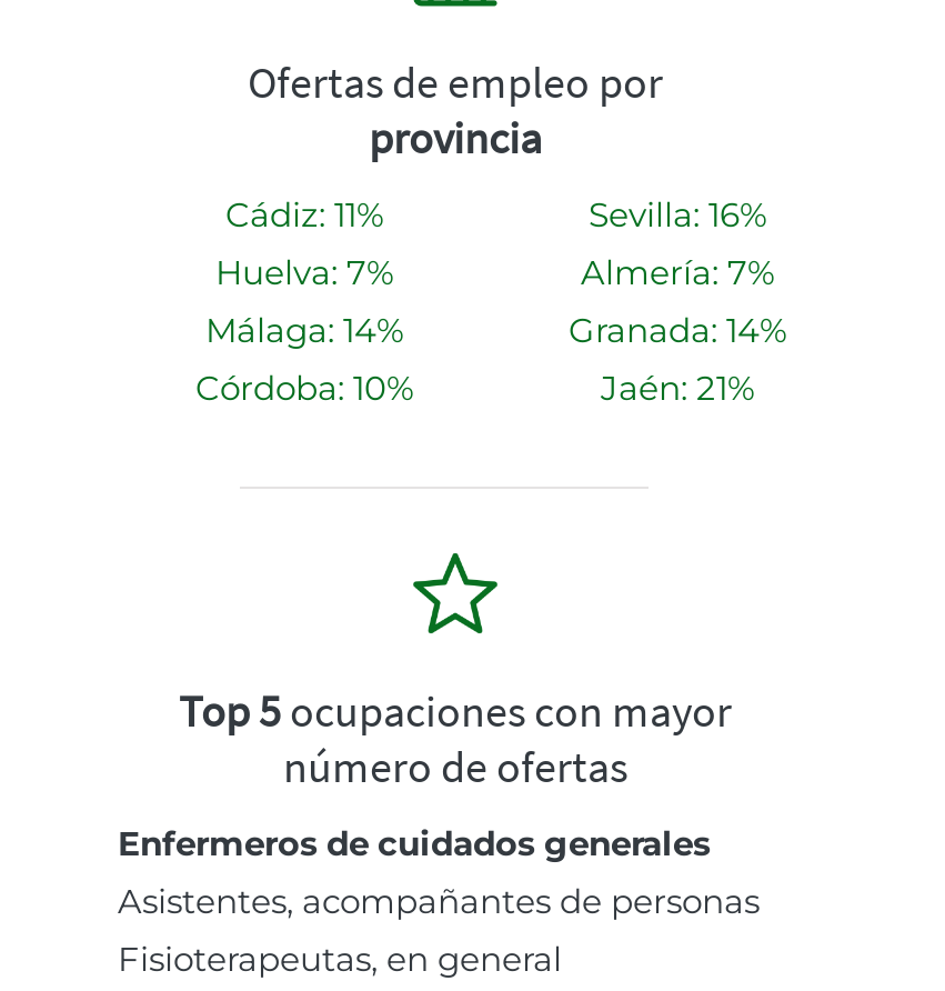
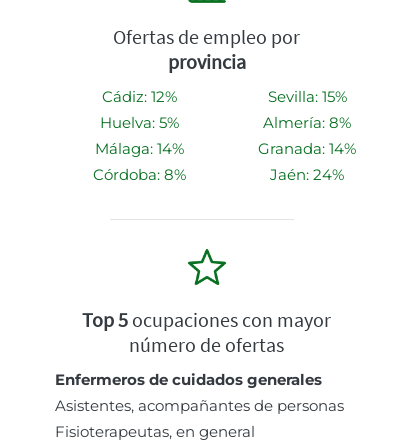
[225,194,383,236] Cádiz: 11% -> [101,87,176,106] Cádiz: 12%
[589,194,766,236] Sevilla: 16% -> [267,87,346,106] Sevilla: 15%
[215,252,393,294] Huelva: 7% -> [99,113,178,132] Huelva: 5%
[581,252,774,294] Almería: 7% -> [263,113,351,132] Almería: 8%
[195,367,413,409] Córdoba: 10% -> [92,165,185,184] Córdoba: 8%
[601,367,754,409] Jaén: 21% -> [270,165,344,184] Jaén: 24%

